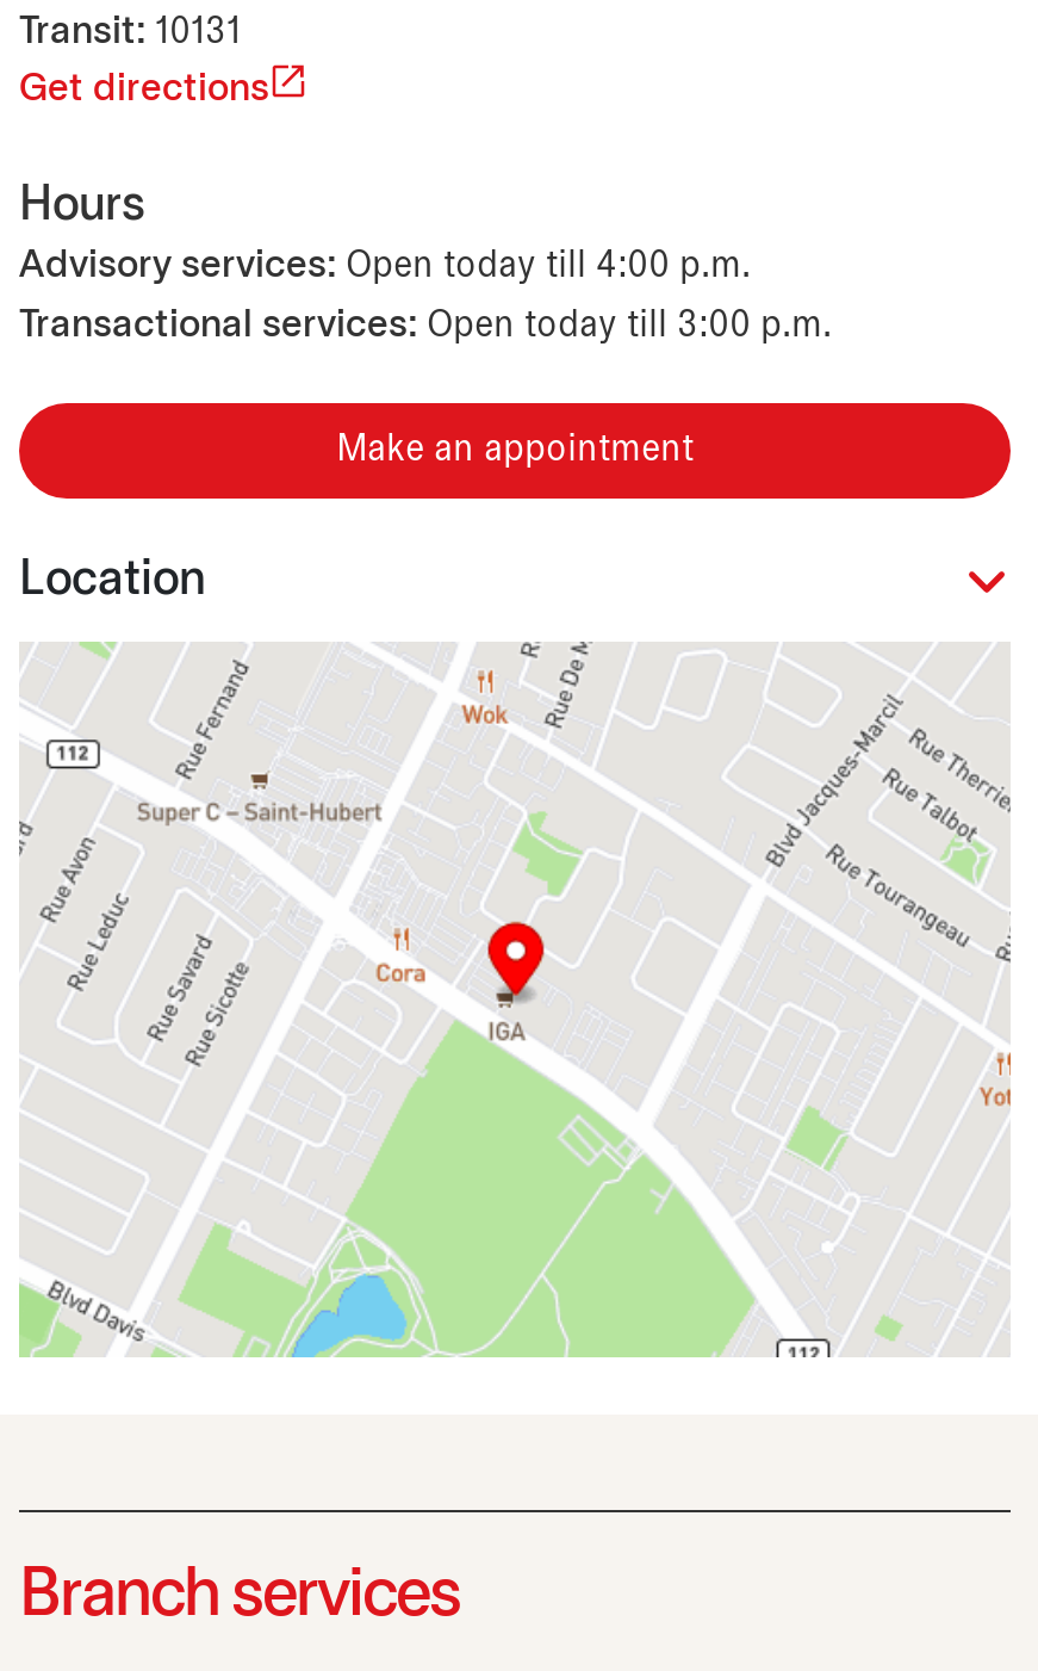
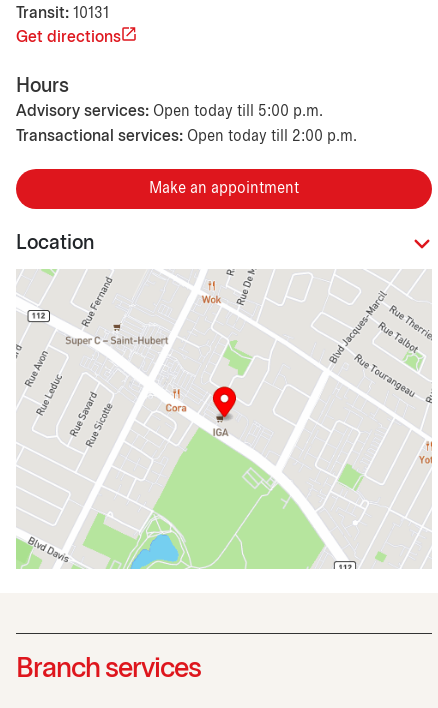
[19,247,751,283] Advisory services: Open today till 4:00 p.m. -> [16,103,323,118] Advisory services: Open today till 5:00 p.m.
[19,307,832,342] Transactional services: Open today till 3:00 p.m. -> [16,128,357,143] Transactional services: Open today till 2:00 p.m.

